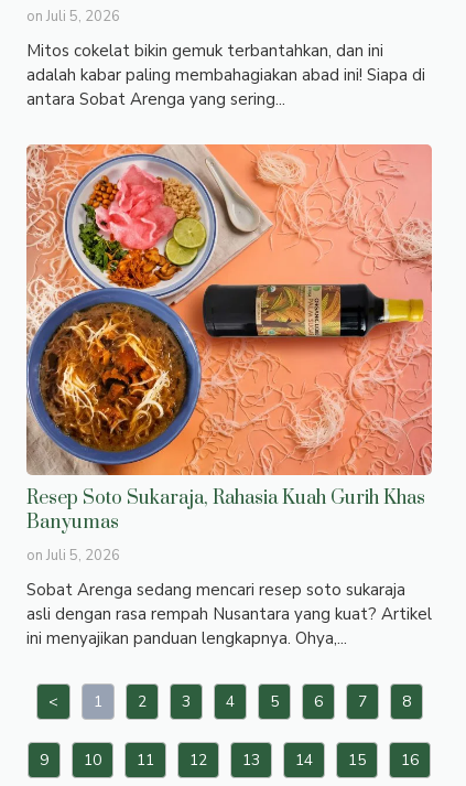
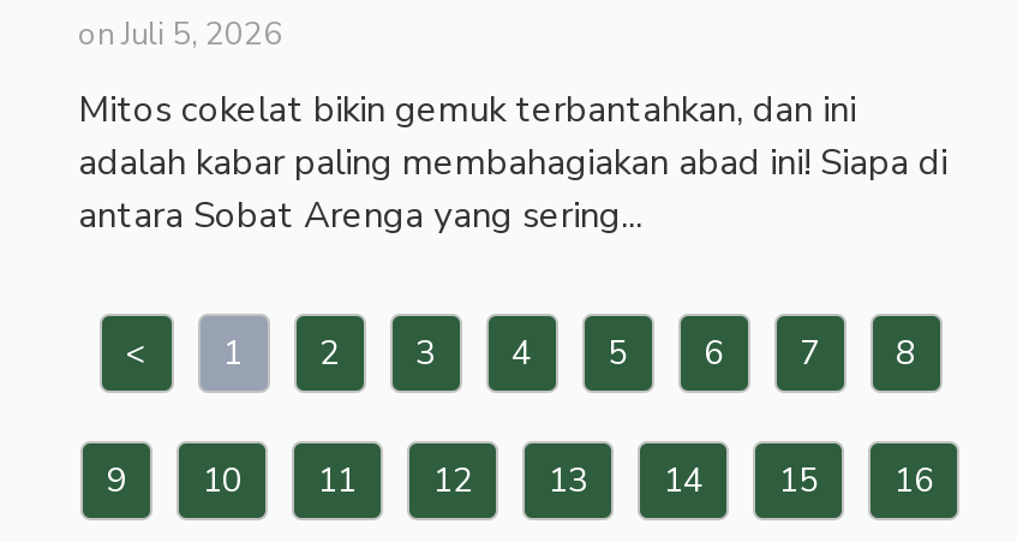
[25,143,433,649] [image] | Resep Soto Sukaraja, Rahasia Kuah Gurih Khas | Banyumas | on Juli 5, 2026 | Sobat Arenga sedang mencari resep soto sukaraja | asli dengan rasa rempah Nusantara yang kuat? Artikel | ini menyajikan panduan lengkapnya. Ohya,... -> none

